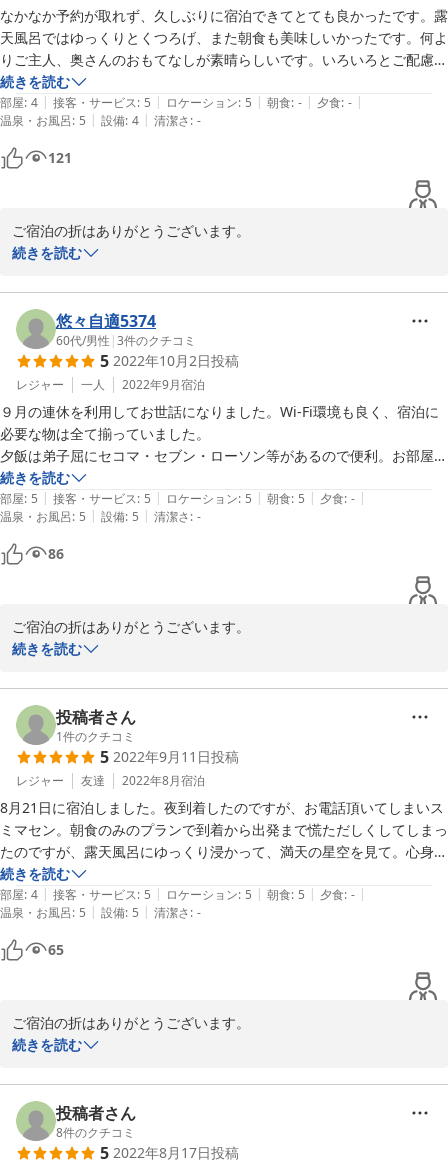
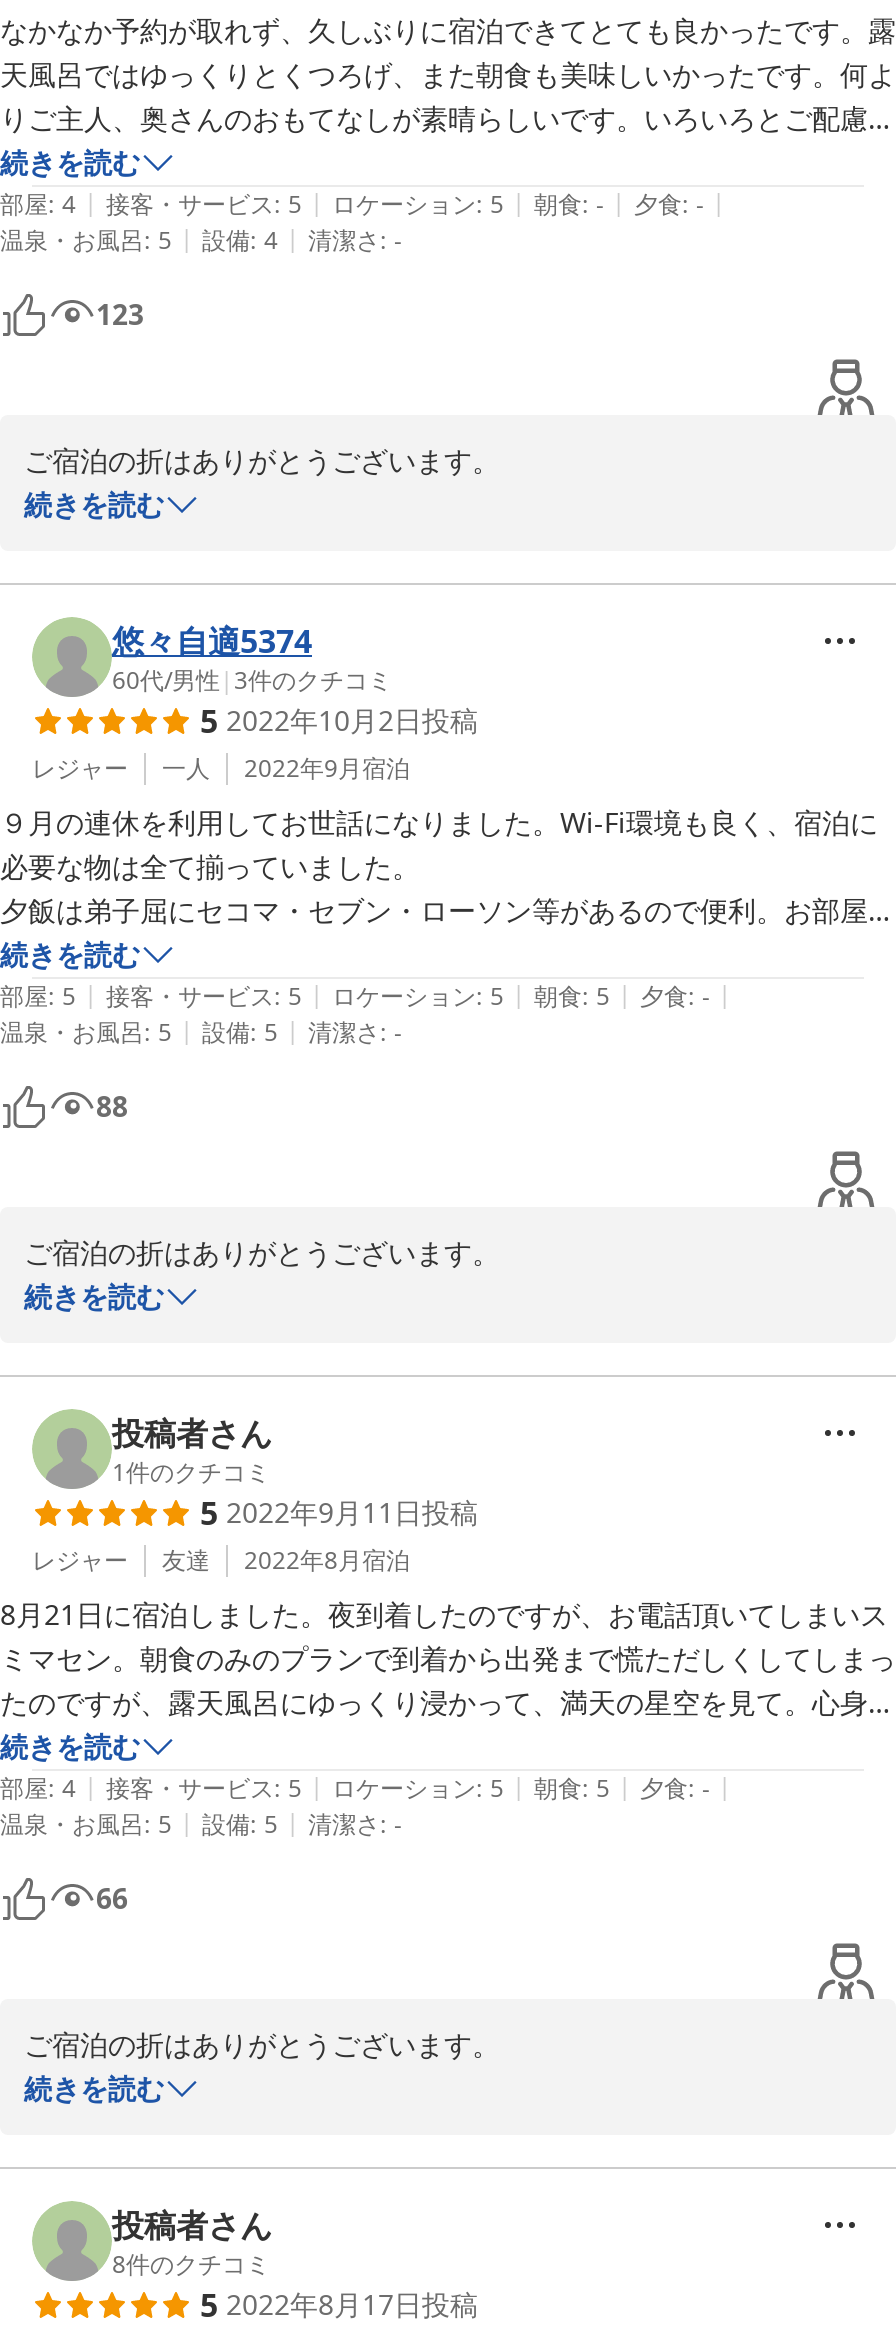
[48,148,72,167] 121 -> [96,295,144,333] 123
[48,544,64,563] 86 -> [96,1087,128,1125] 88
[48,940,64,959] 65 -> [96,1879,128,1917] 66

